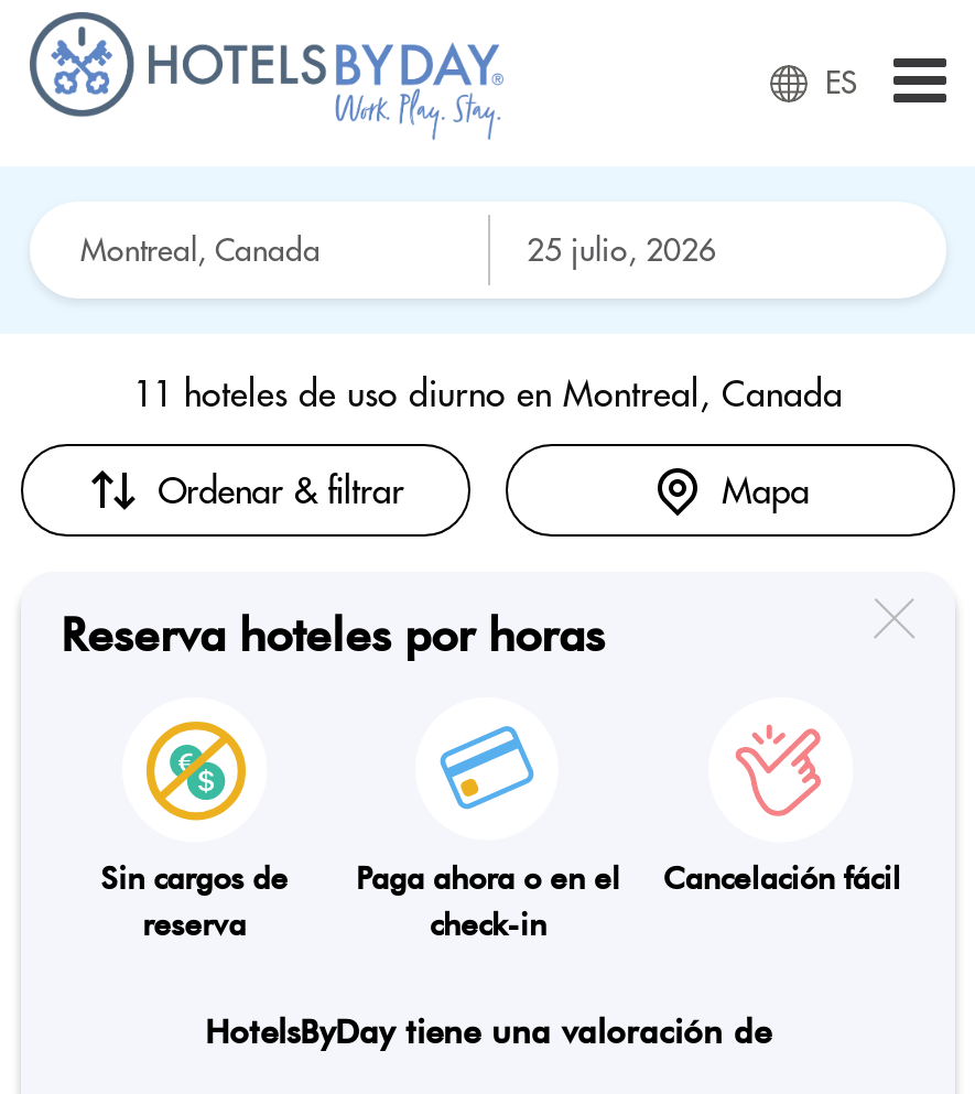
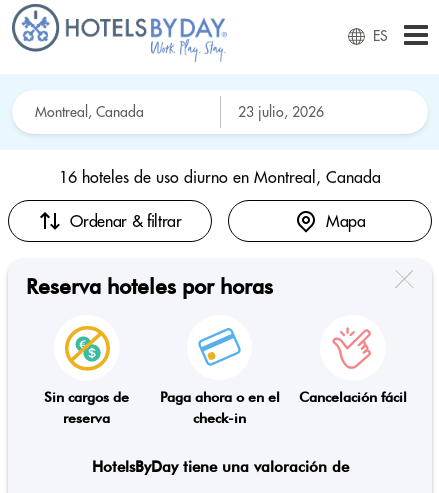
[133,371,843,415] 11 hoteles de uso diurno en Montreal, Canada -> [59,167,381,187] 16 hoteles de uso diurno en Montreal, Canada

